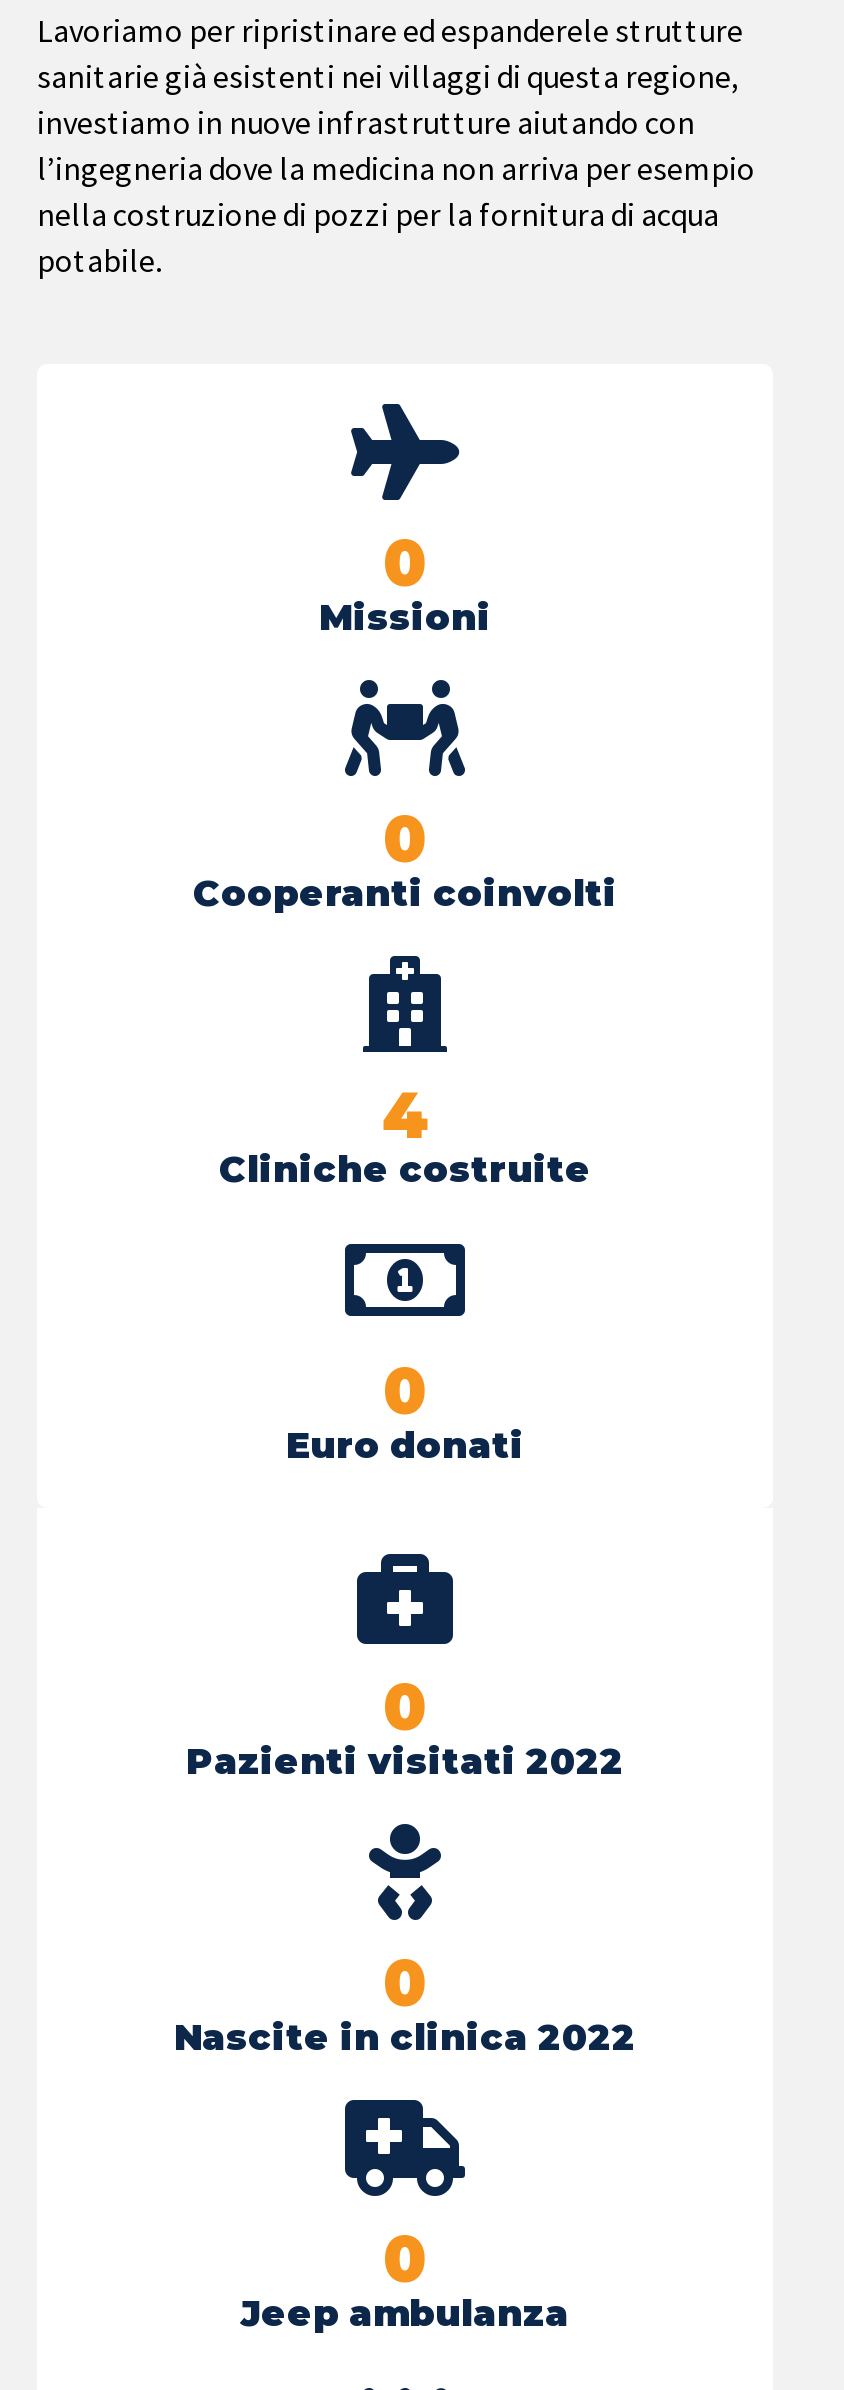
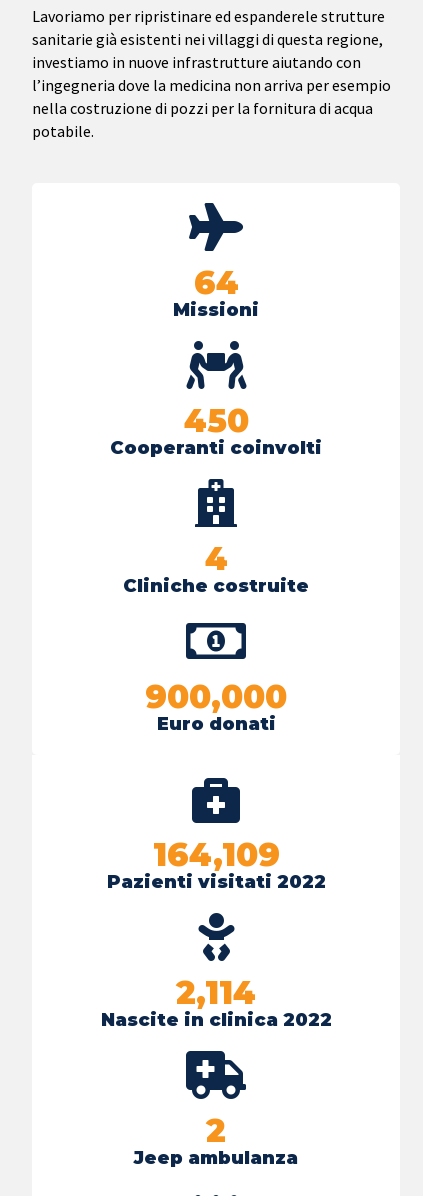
[383,524,427,602] 0 -> [193,263,238,302] 64
[383,800,427,878] 0 -> [183,401,248,440] 450
[383,1352,427,1430] 0 -> [145,677,287,716] 900,000
[383,1668,427,1746] 0 -> [152,835,279,874] 164,109
[383,1944,427,2022] 0 -> [176,973,256,1012] 2,114
[383,2220,427,2298] 0 -> [206,1111,226,1150] 2

